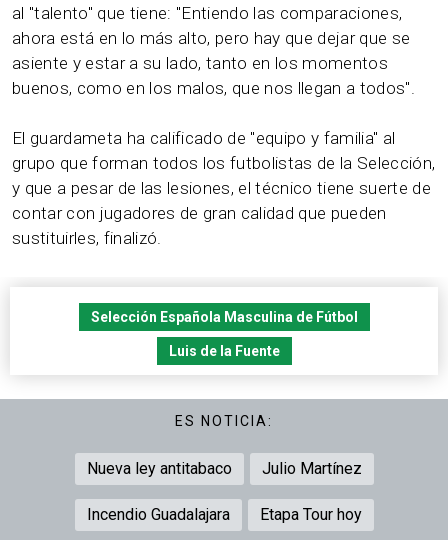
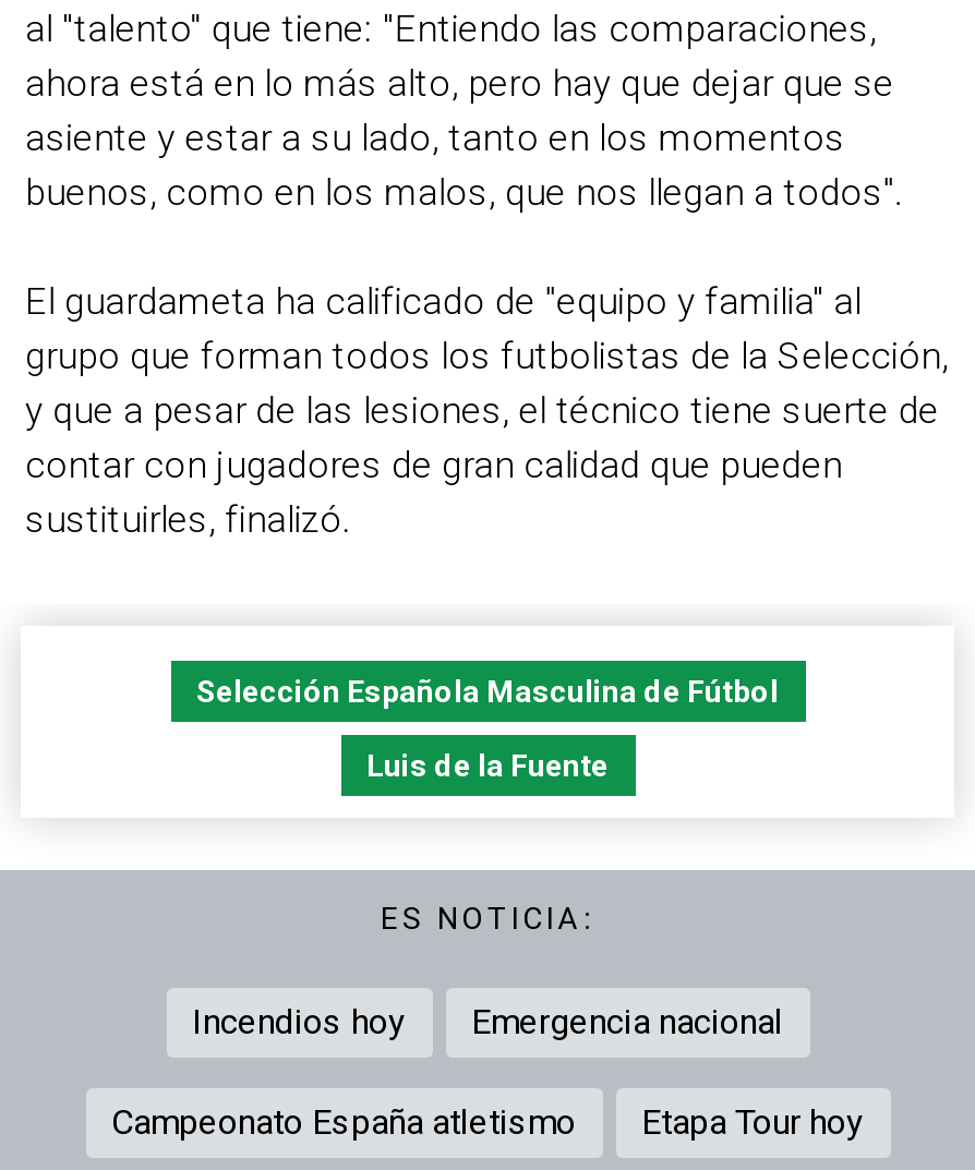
[86,458,361,477] Nueva ley antitabaco | Julio Martínez -> [192,1000,783,1041] Incendios hoy | Emergencia nacional
[86,504,229,523] Incendio Guadalajara -> [111,1100,576,1142] Campeonato España atletismo

